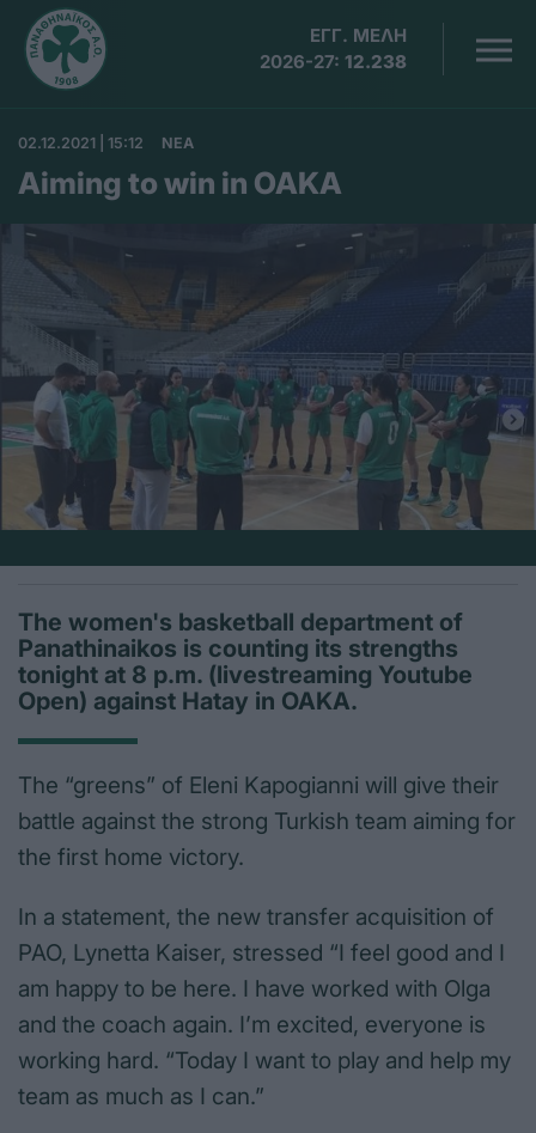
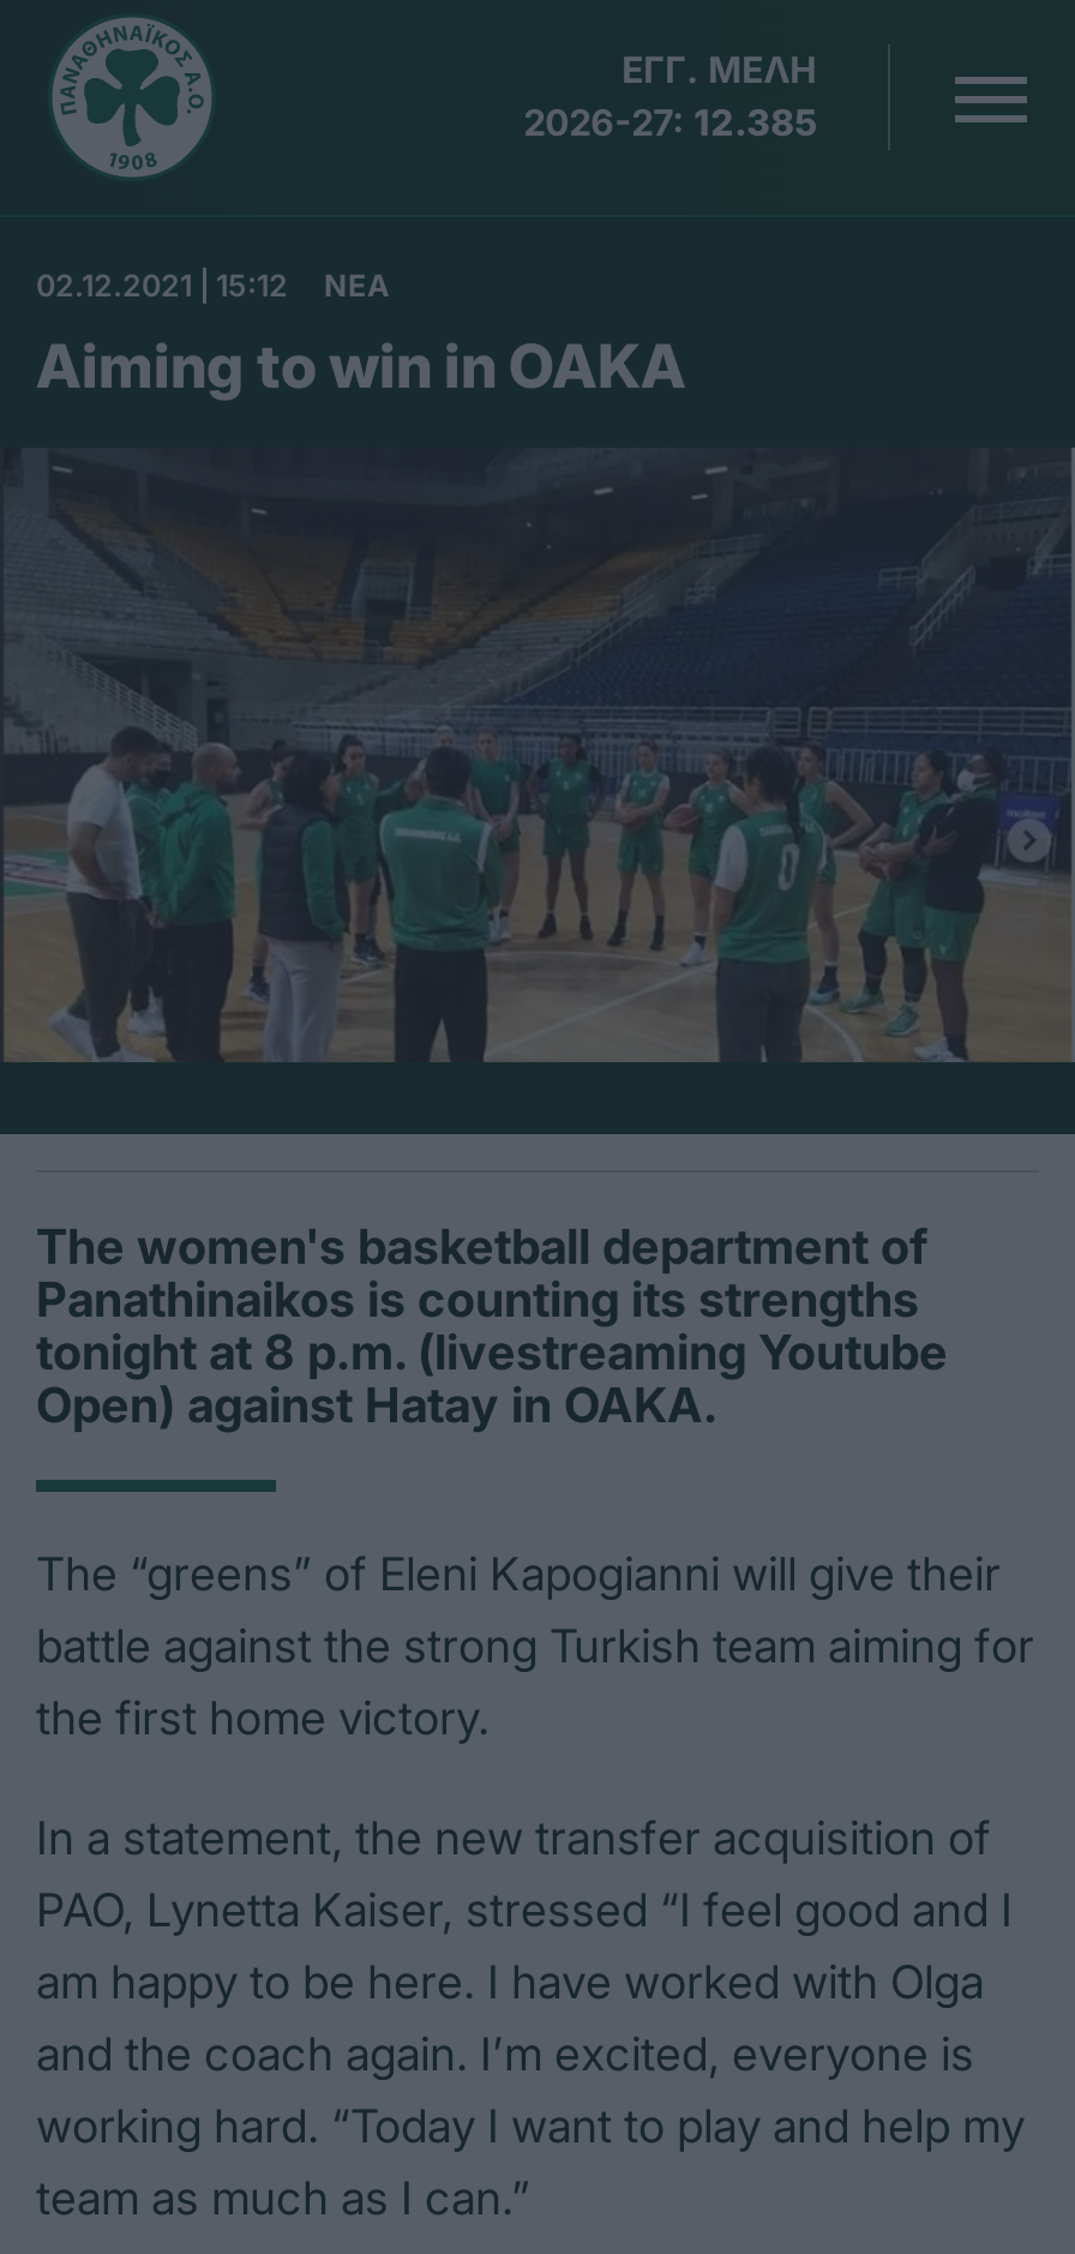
[260,50,407,73] 2026-27: 12.238 -> [523,100,816,145] 2026-27: 12.385

